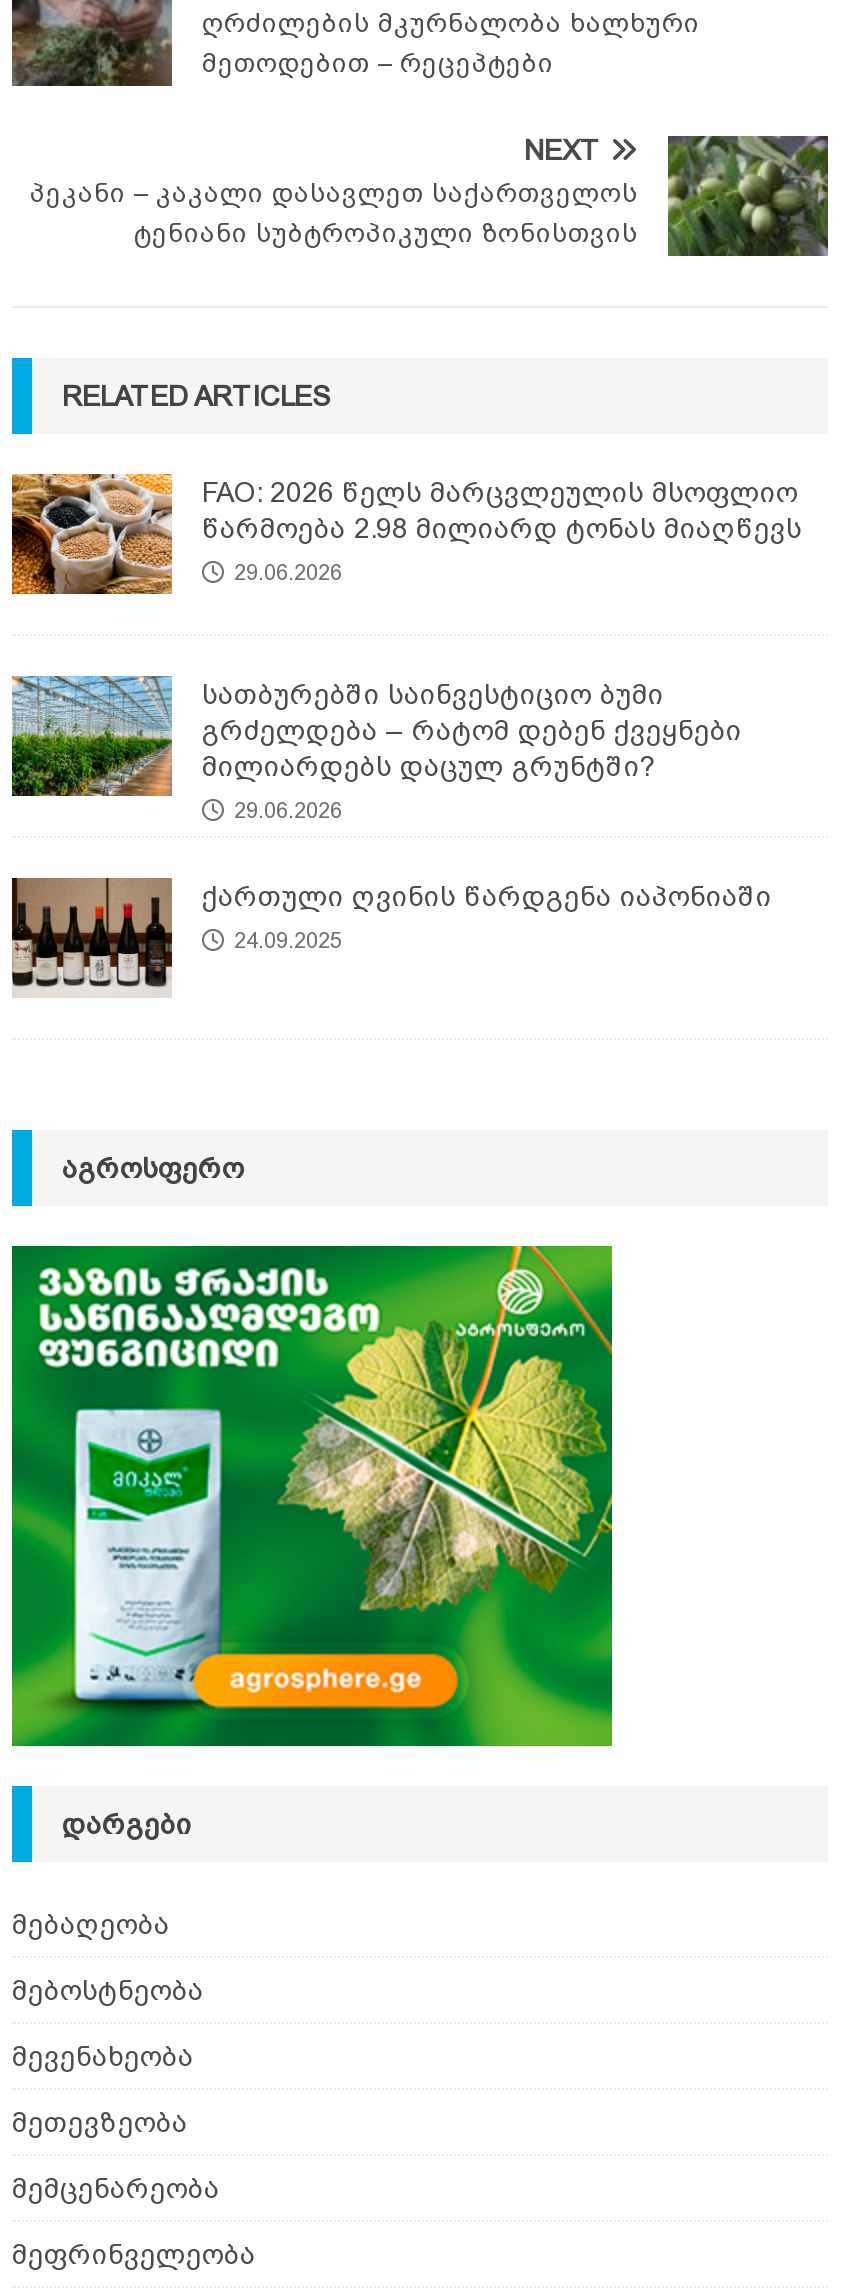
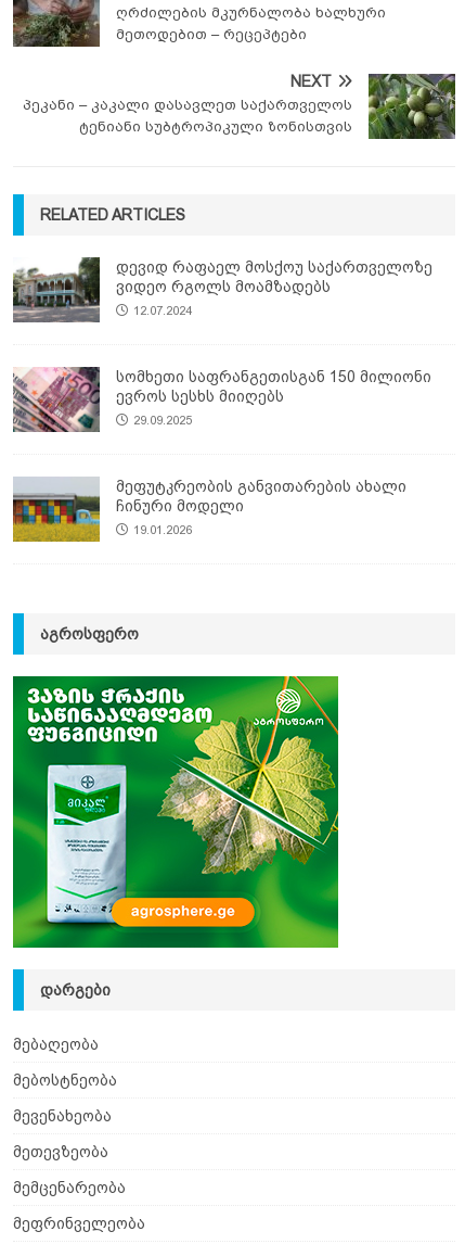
[10,472,802,596] [image] | FAO: 2026 წელს მარცვლეულის მსოფლიო | წარმოება 2.98 მილიარდ ტონას მიაღწევს -> [12,256,432,323] [image] | დევიდ რაფაელ მოსქოუ საქართველოზე | ვიდეო რგოლს მოამზადებს
[234,560,342,584] 29.06.2026 -> [133,304,192,317] 12.07.2024
[10,674,742,798] [image] | სათბურებში საინვესტიციო ბუმი | გრძელდება – რატომ დებენ ქვეყნები | მილიარდებს დაცულ გრუნტში? -> [12,367,431,433] [image] | სომხეთი საფრანგეთისგან 150 მილიონი | ევროს სესხს მიიღებს
[234,798,342,822] 29.06.2026 -> [133,414,192,427] 29.09.2025
[10,876,772,998] [image] | ქართული ღვინის წარდგენა იაპონიაში -> [12,477,406,543] [image] | მეფუტკრეობის განვითარების ახალი | ჩინური მოდელი
[234,929,342,953] 24.09.2025 -> [133,524,192,537] 19.01.2026

